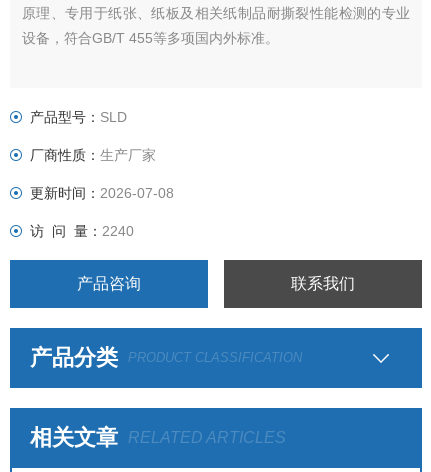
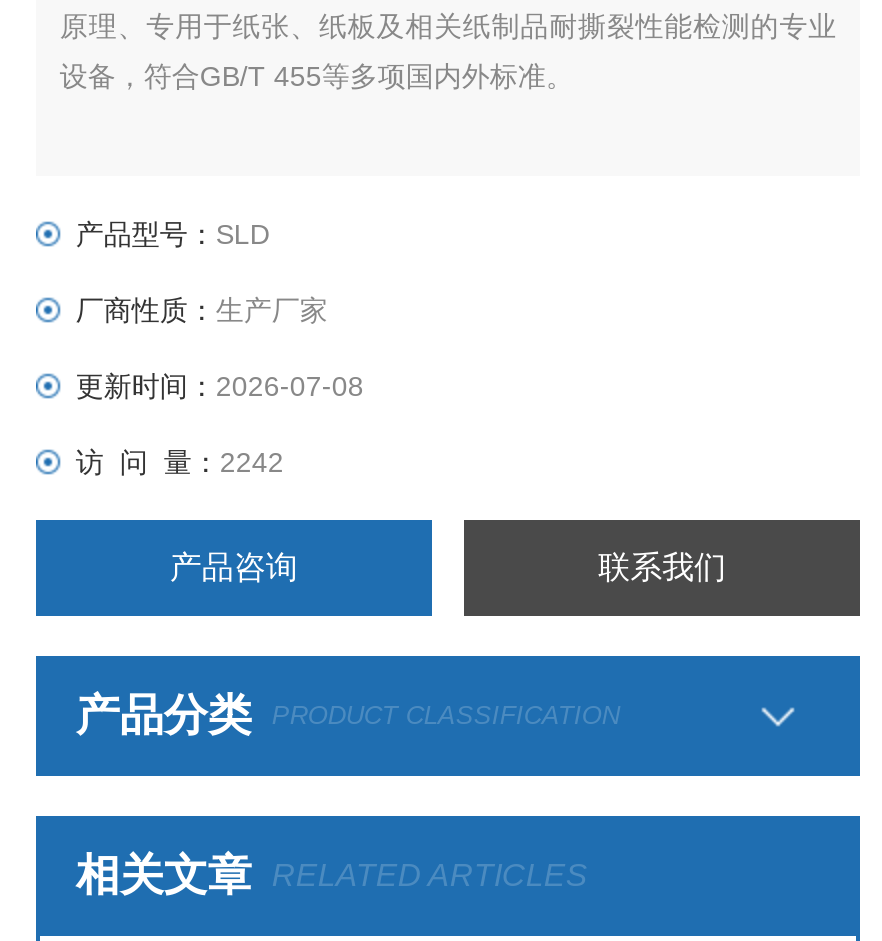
[30,223,134,239] 访 问 量：2240 -> [76,445,284,477] 访 问 量：2242

